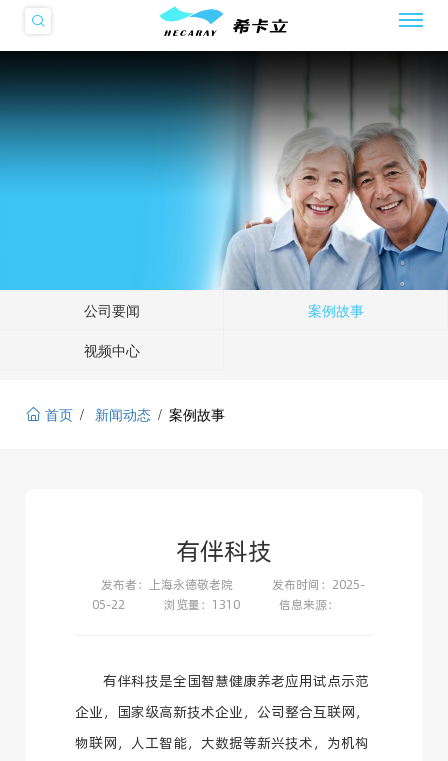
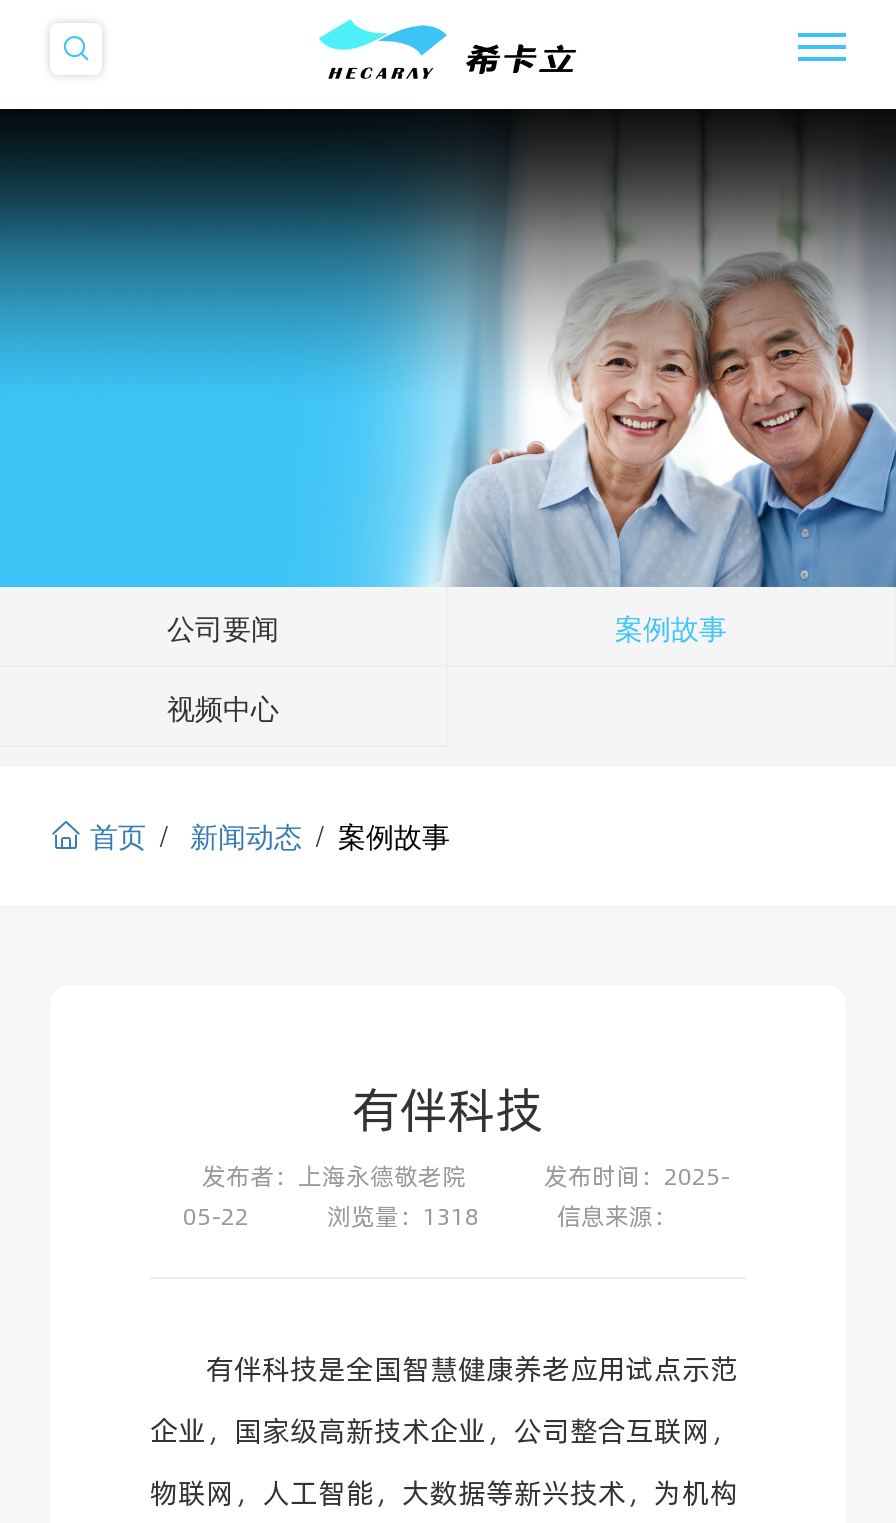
[163,596,239,613] 浏览量：1310 -> [327,1199,479,1233] 浏览量：1318

